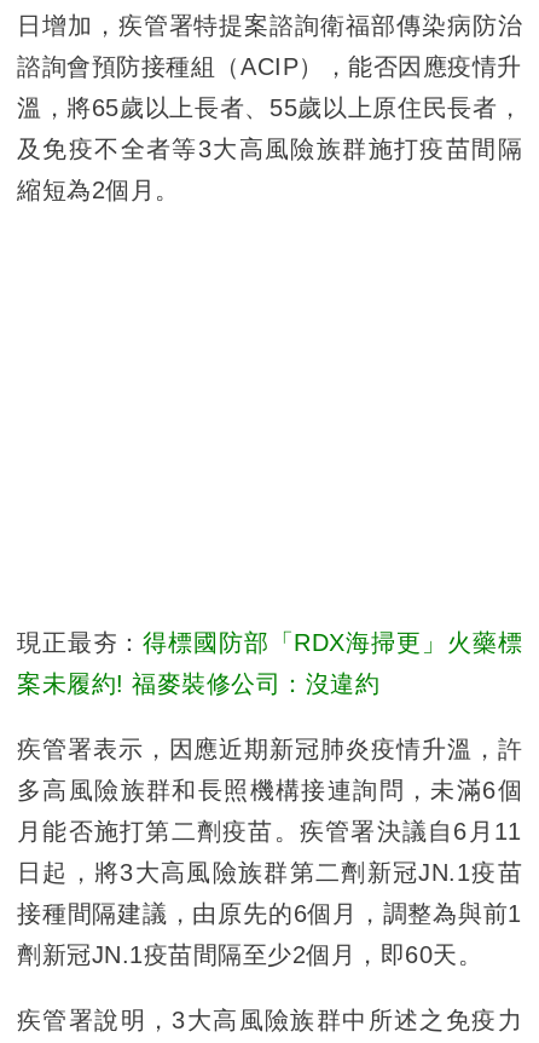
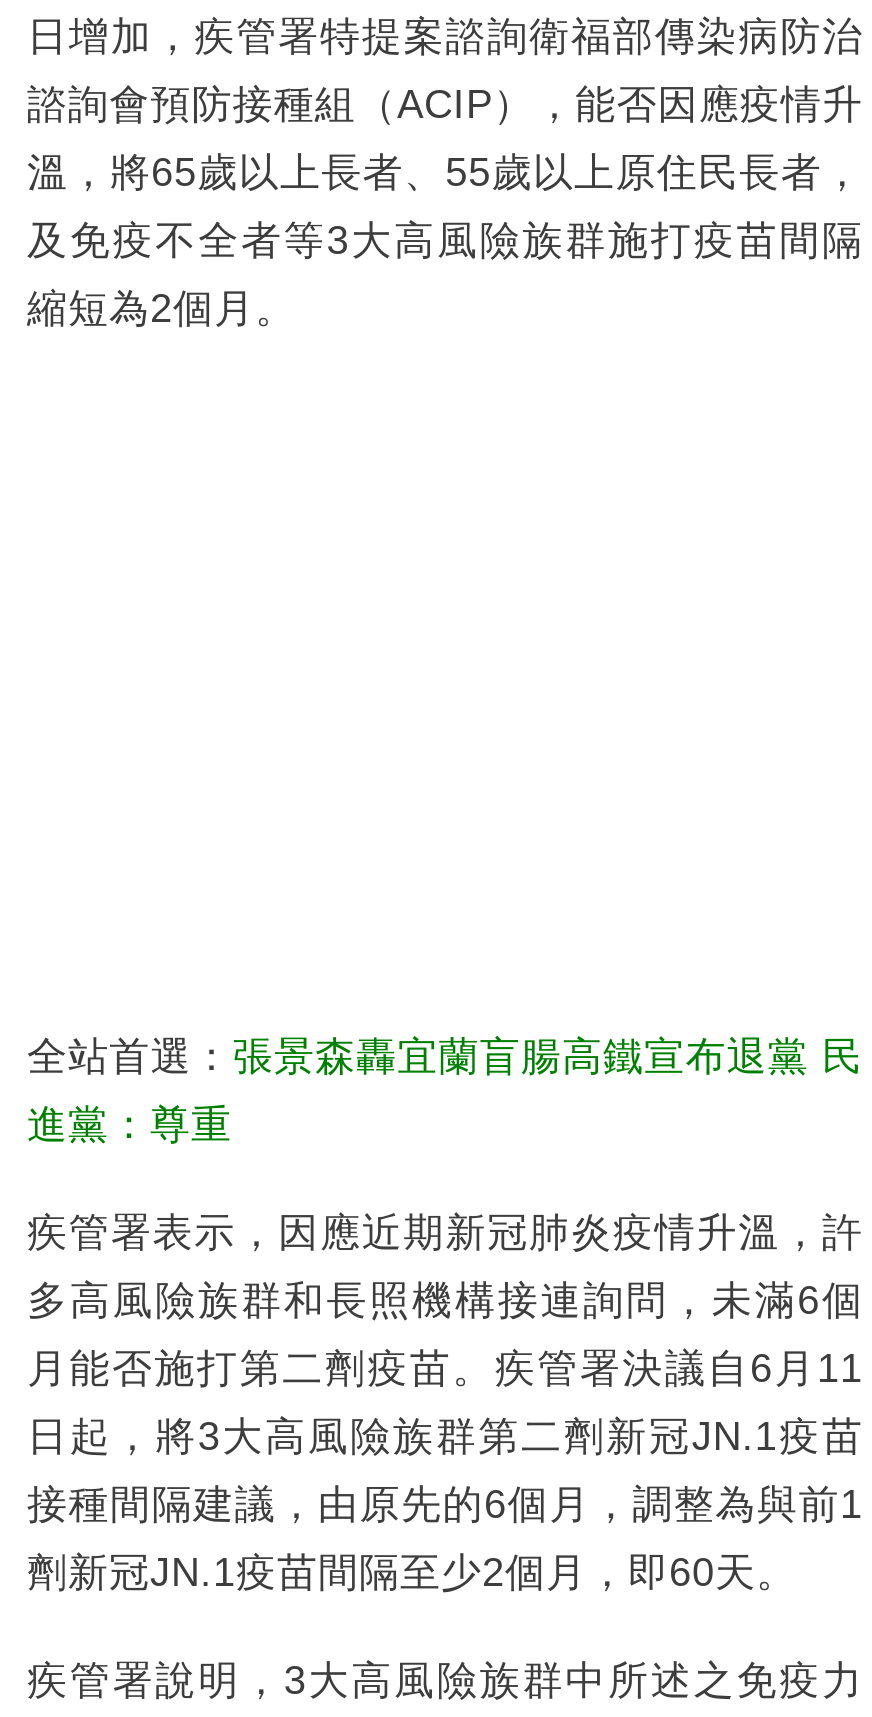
[17,629,522,655] 現正最夯：得標國防部「RDX海掃更」火藥標 -> [27,1033,863,1077] 全站首選：張景森轟宜蘭盲腸高鐵宣布退黨 民
[17,670,379,697] 案未履約! 福麥裝修公司：沒違約 -> [27,1101,232,1145] 進黨：尊重

